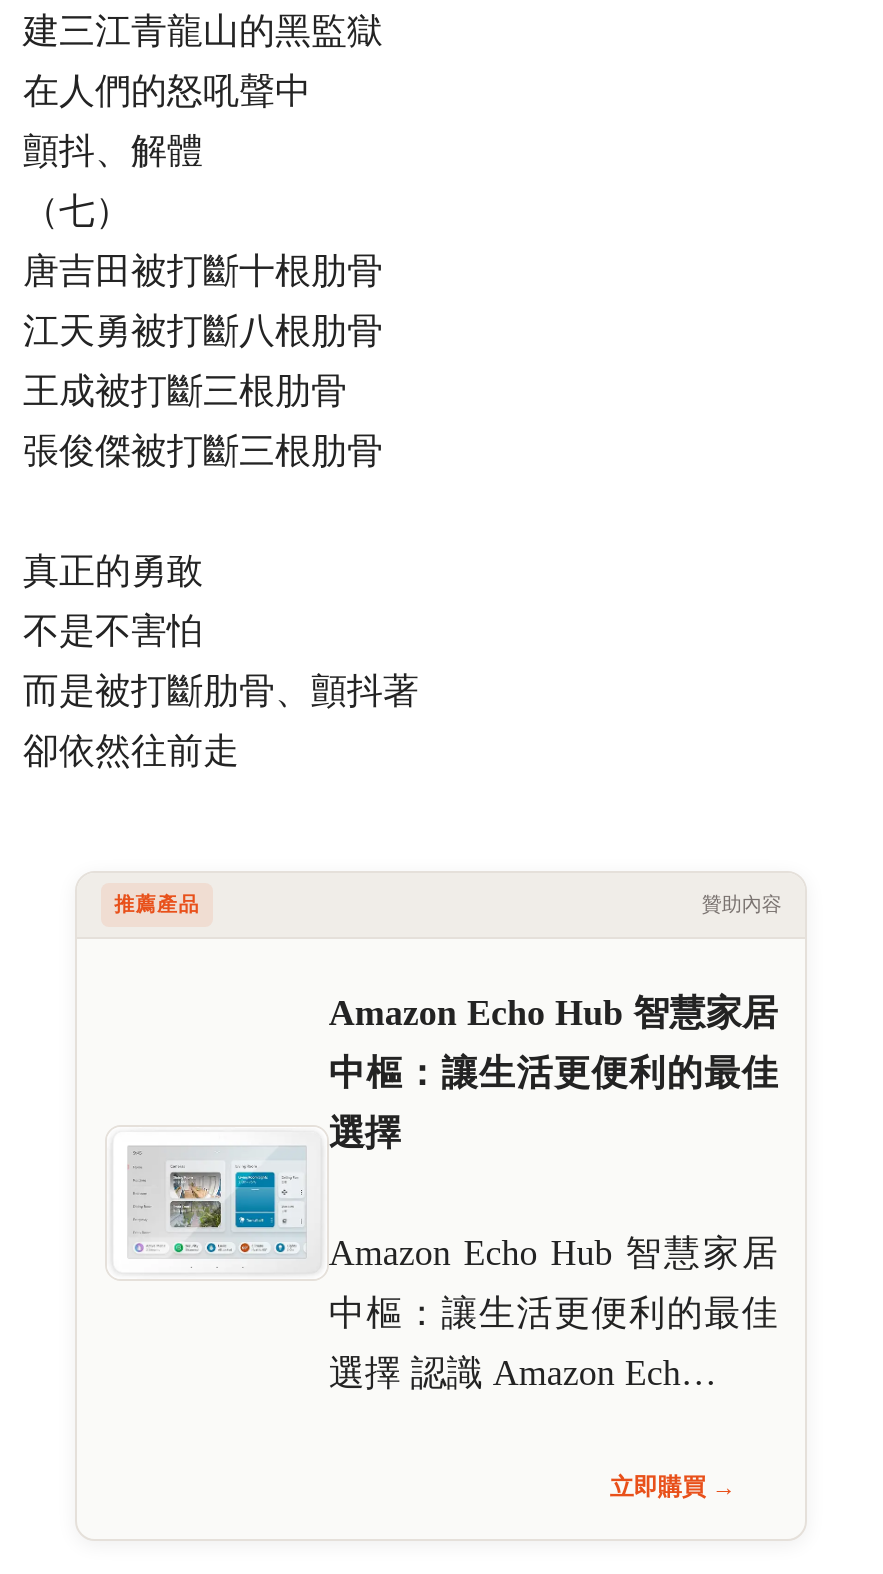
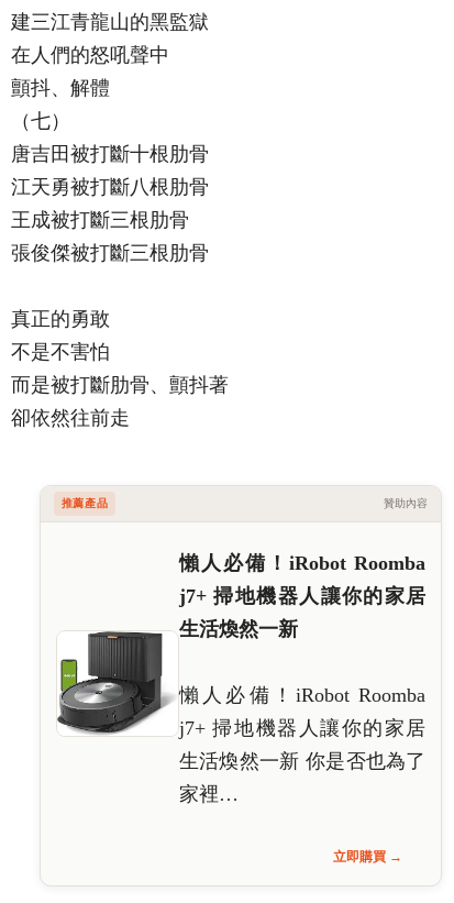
[113,994,778,1394] [image] | Amazon Echo Hub 智慧家居 | 中樞：讓生活更便利的最佳 | 選擇 | Amazon Echo Hub 智慧家居 | 中樞：讓生活更便利的最佳 | 選擇 認識 Amazon Ech… -> [56,552,426,805] [image] | 懶人必備！iRobot Roomba | j7+ 掃地機器人讓你的家居 | 生活煥然一新 | 懶人必備！iRobot Roomba | j7+ 掃地機器人讓你的家居 | 生活煥然一新 你是否也為了 | 家裡…

